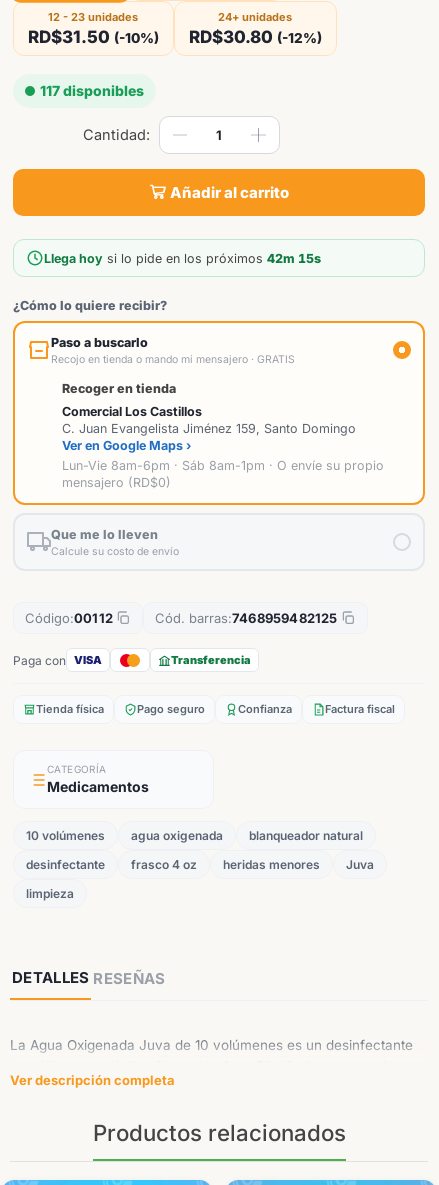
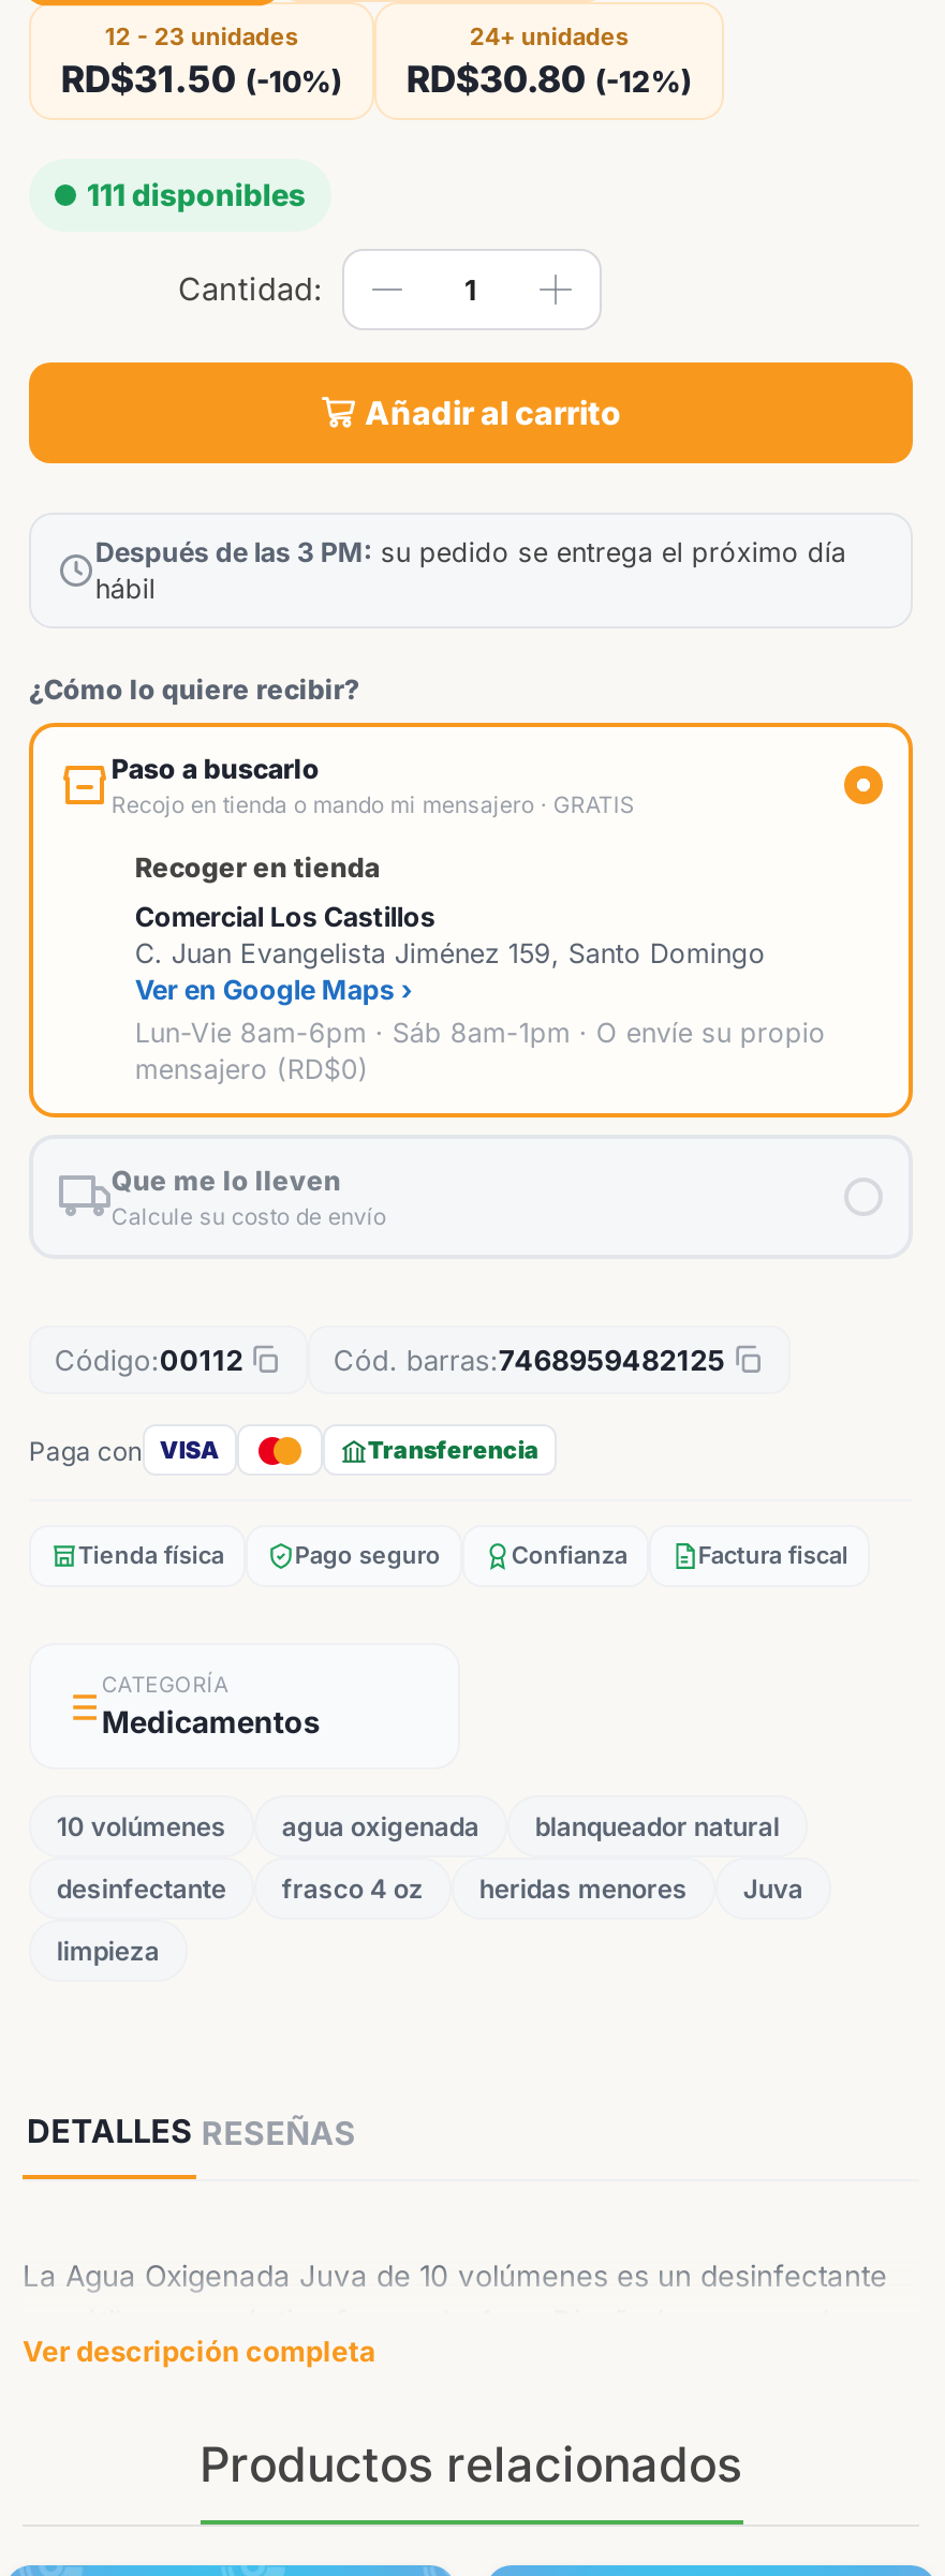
[40,82,144,99] 117 disponibles -> [87,176,305,212] 111 disponibles
[44,250,321,265] Llega hoy si lo pide en los próximos 42m 15s -> [95,536,846,605] Después de las 3 PM: su pedido se entrega el próximo día | hábil

